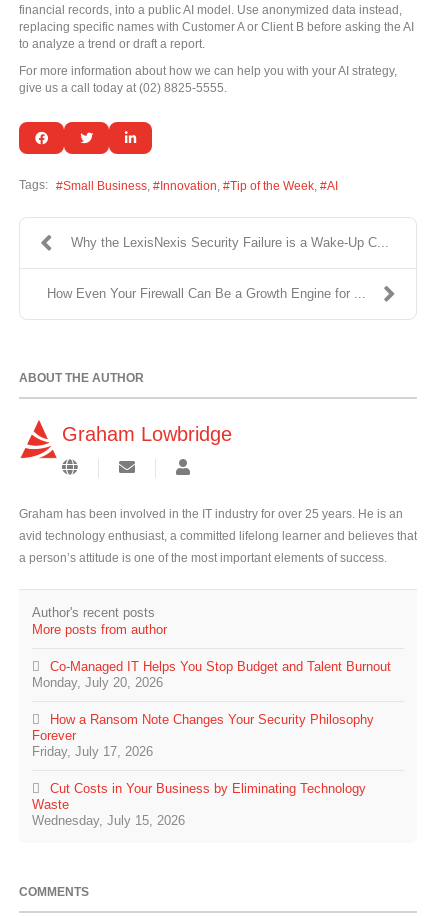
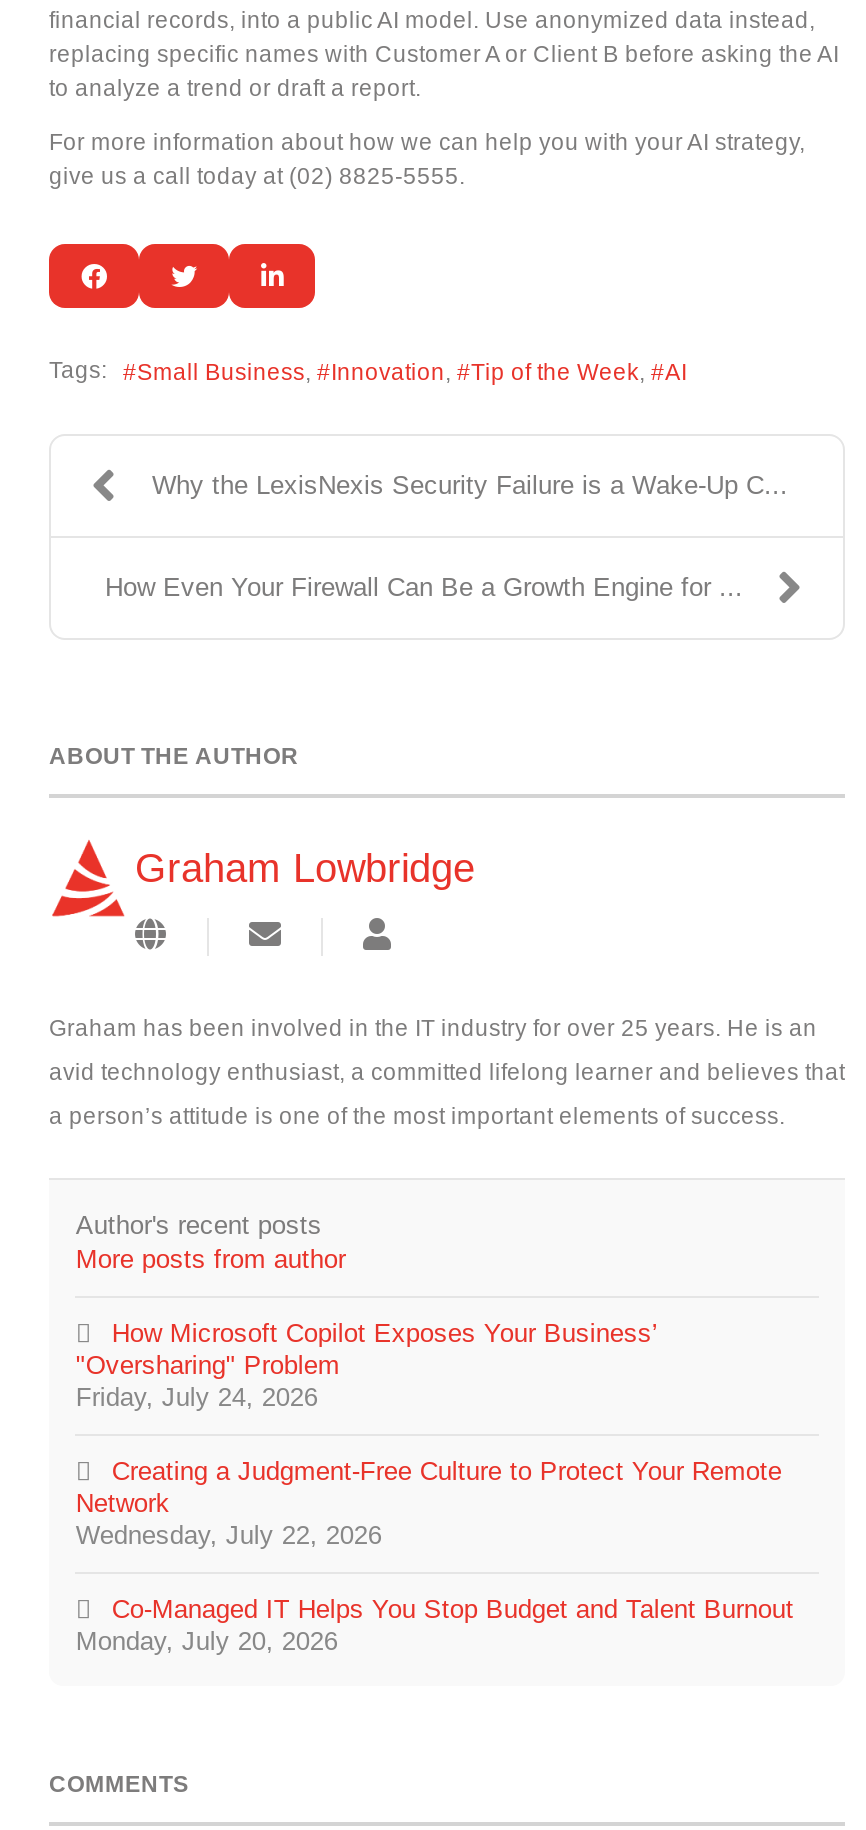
none -> [76,1383,318,1413] Friday, July 24, 2026
none -> [76,1319,658,1381] How Microsoft Copilot Exposes Your Business’ | "Oversharing" Problem
none -> [76,1521,382,1551] Wednesday, July 22, 2026
none -> [76,1457,782,1519] Creating a Judgment-Free Culture to Protect Your Remote | Network
moved [32,659,391,690] -> [76,1595,794,1657]: Monday, July 20, 2026 | Co-Managed IT Helps You Stop Budget and Talent Burnout
[32,712,374,743] How a Ransom Note Changes Your Security Philosophy | Forever -> none
[32,744,153,759] Friday, July 17, 2026 -> none
[32,781,366,812] Cut Costs in Your Business by Eliminating Technology | Waste -> none
[32,813,185,828] Wednesday, July 15, 2026 -> none

